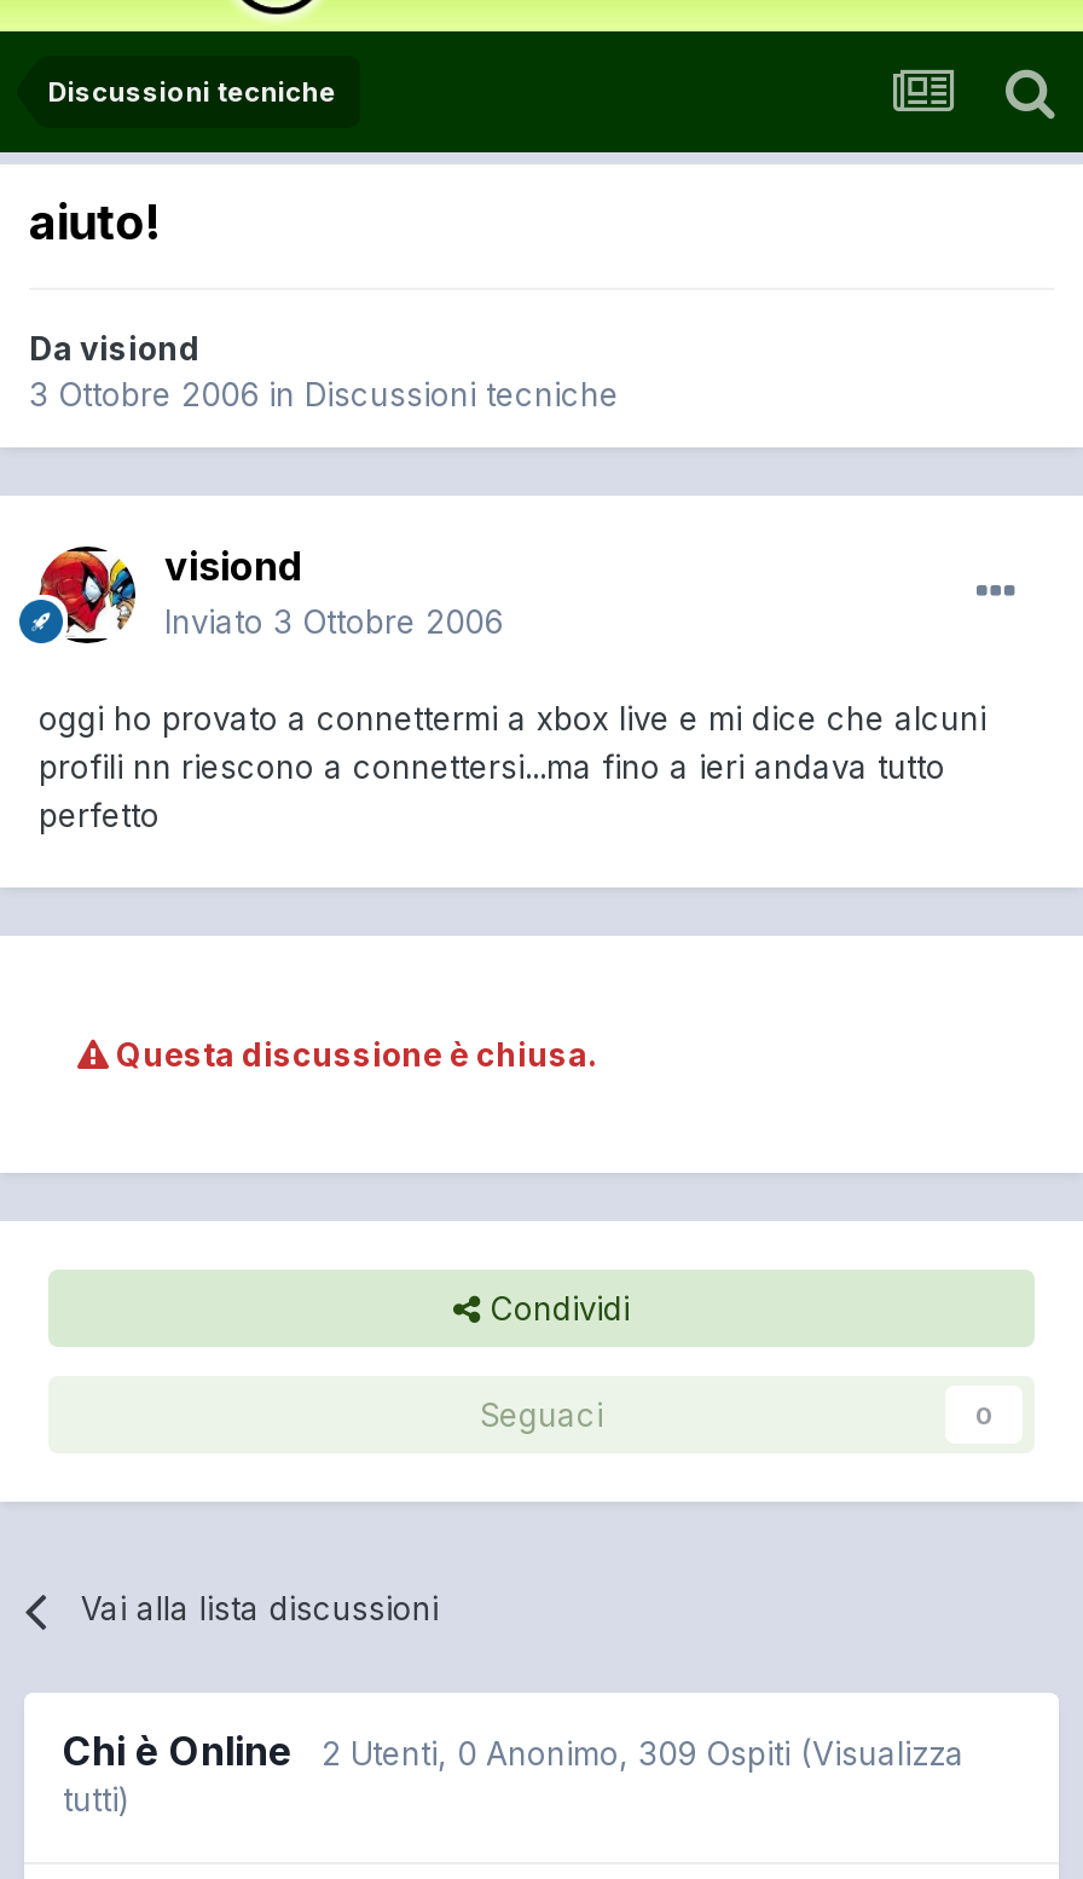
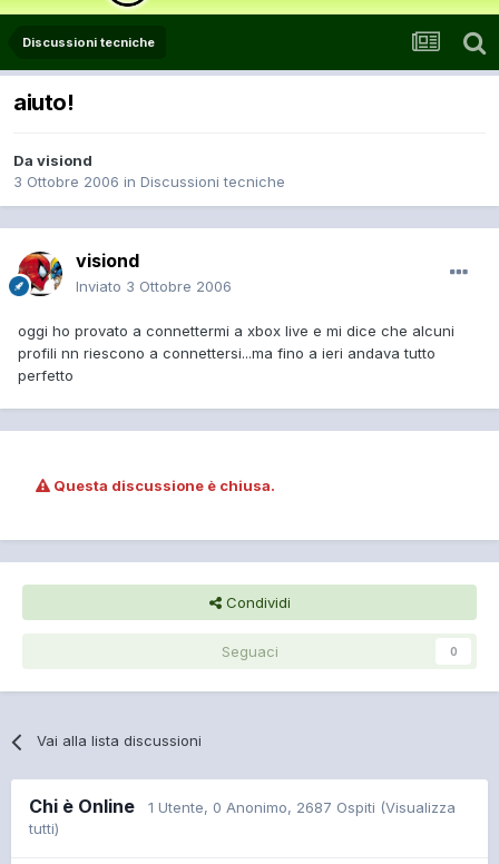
[63,1728,965,1776] Chi è Online 2 Utenti, 0 Anonimo, 309 Ospiti (Visualizza -> [29,795,456,818] Chi è Online 1 Utente, 0 Anonimo, 2687 Ospiti (Visualizza

